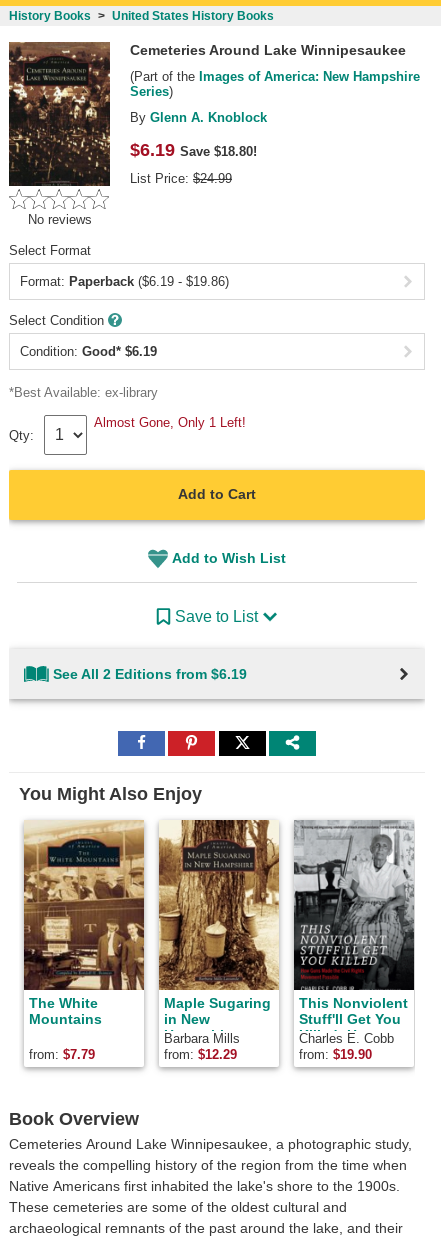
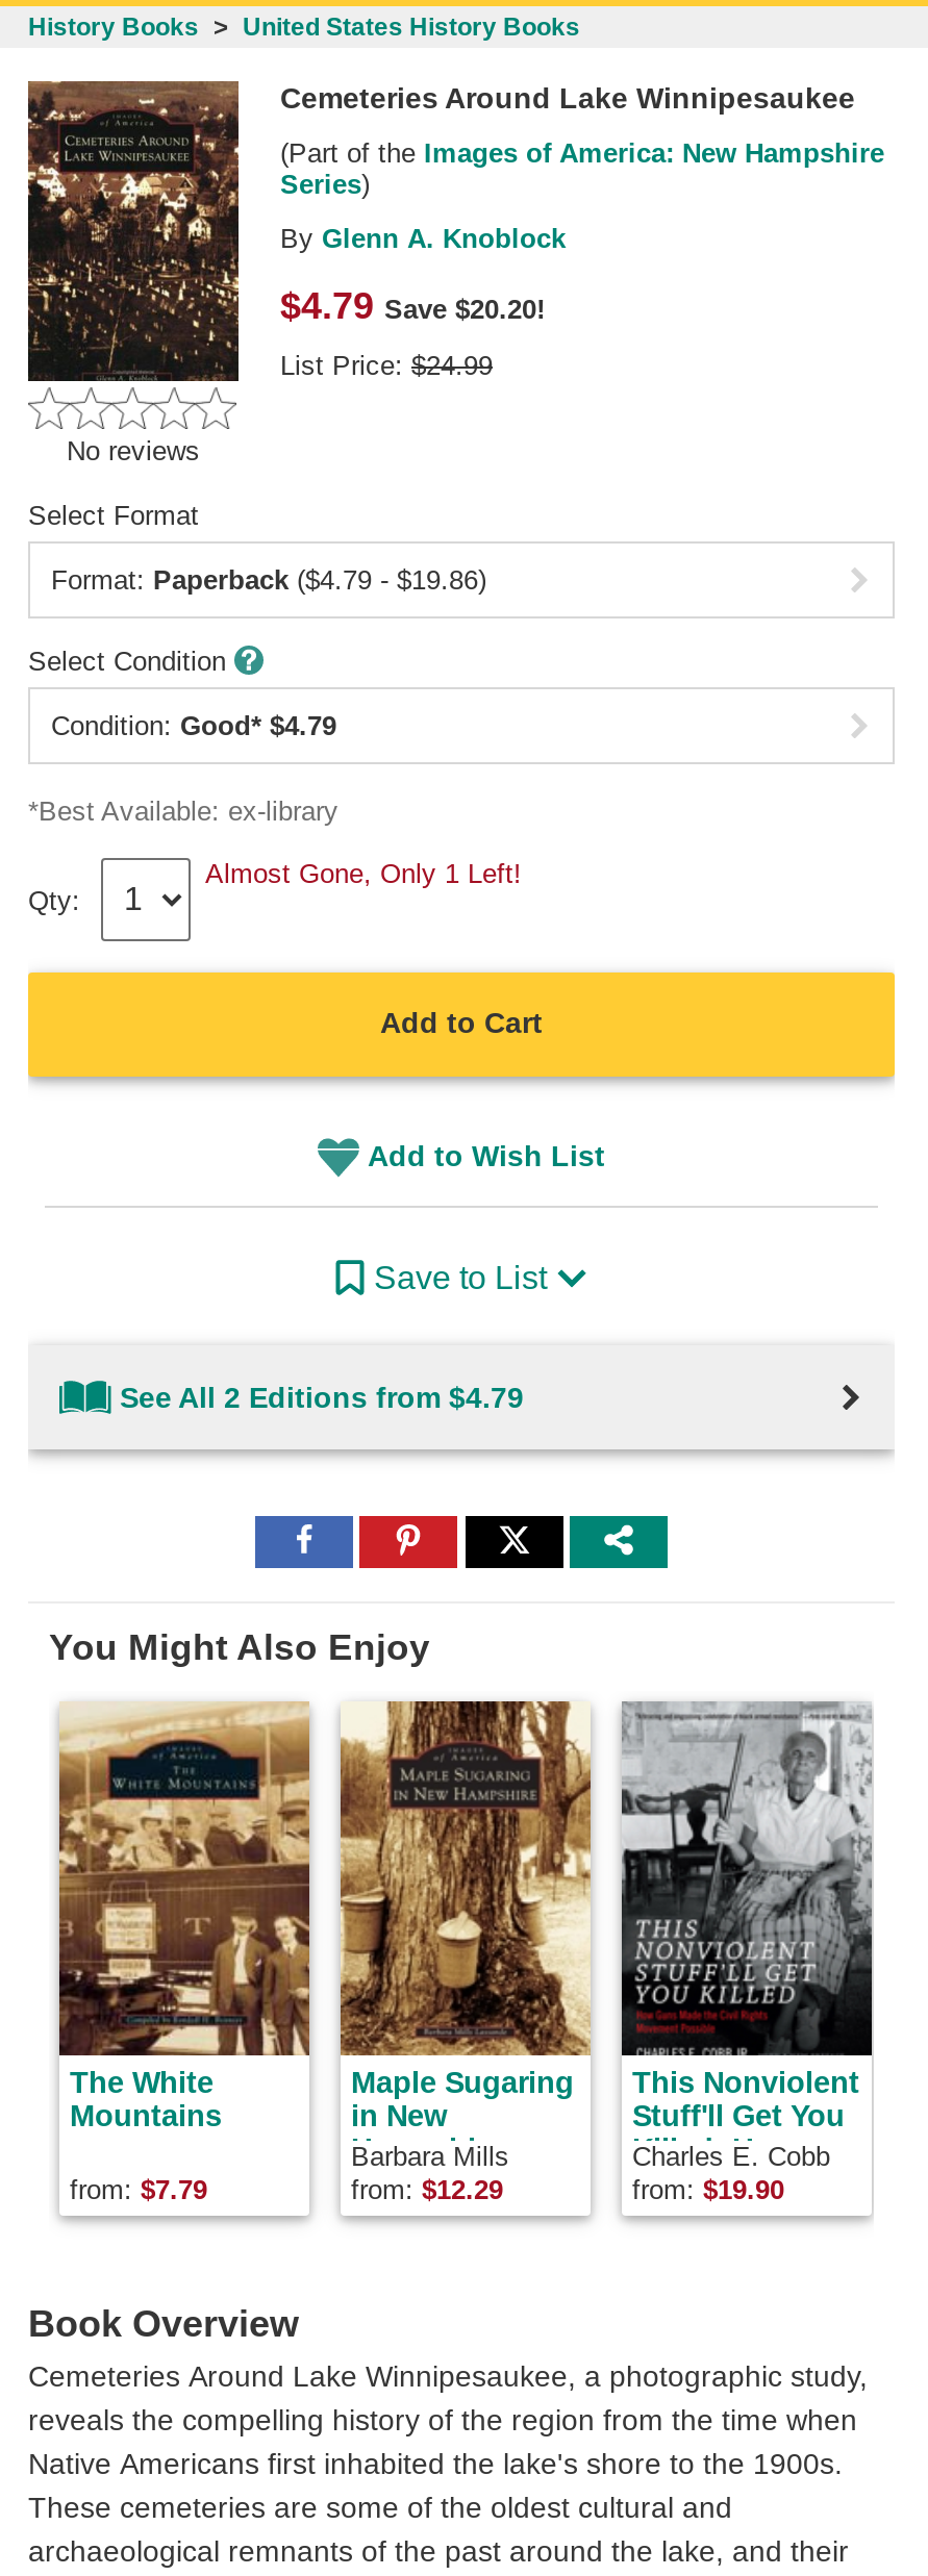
[130,140,257,160] $6.19 Save $18.80! -> [280,285,545,327] $4.79 Save $20.20!
[20,274,229,289] Format: Paperback ($6.19 - $19.86) -> [51,565,486,596] Format: Paperback ($4.79 - $19.86)
[20,344,157,359] Condition: Good* $6.19 -> [51,710,336,742] Condition: Good* $4.79
[53,666,247,682] See All 2 Editions from $6.19 -> [120,1380,524,1413] See All 2 Editions from $4.79

